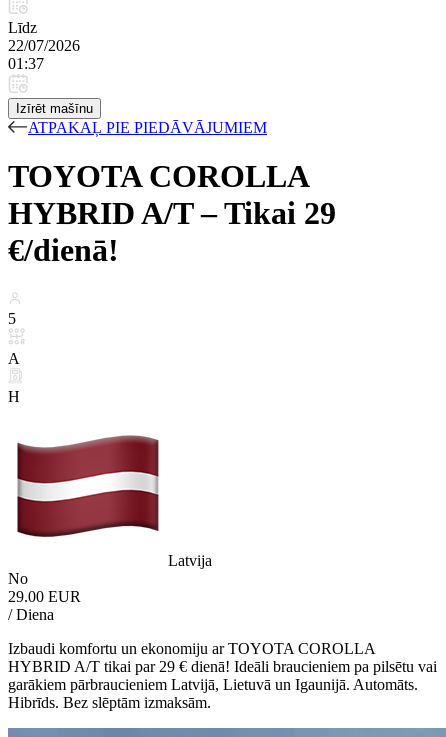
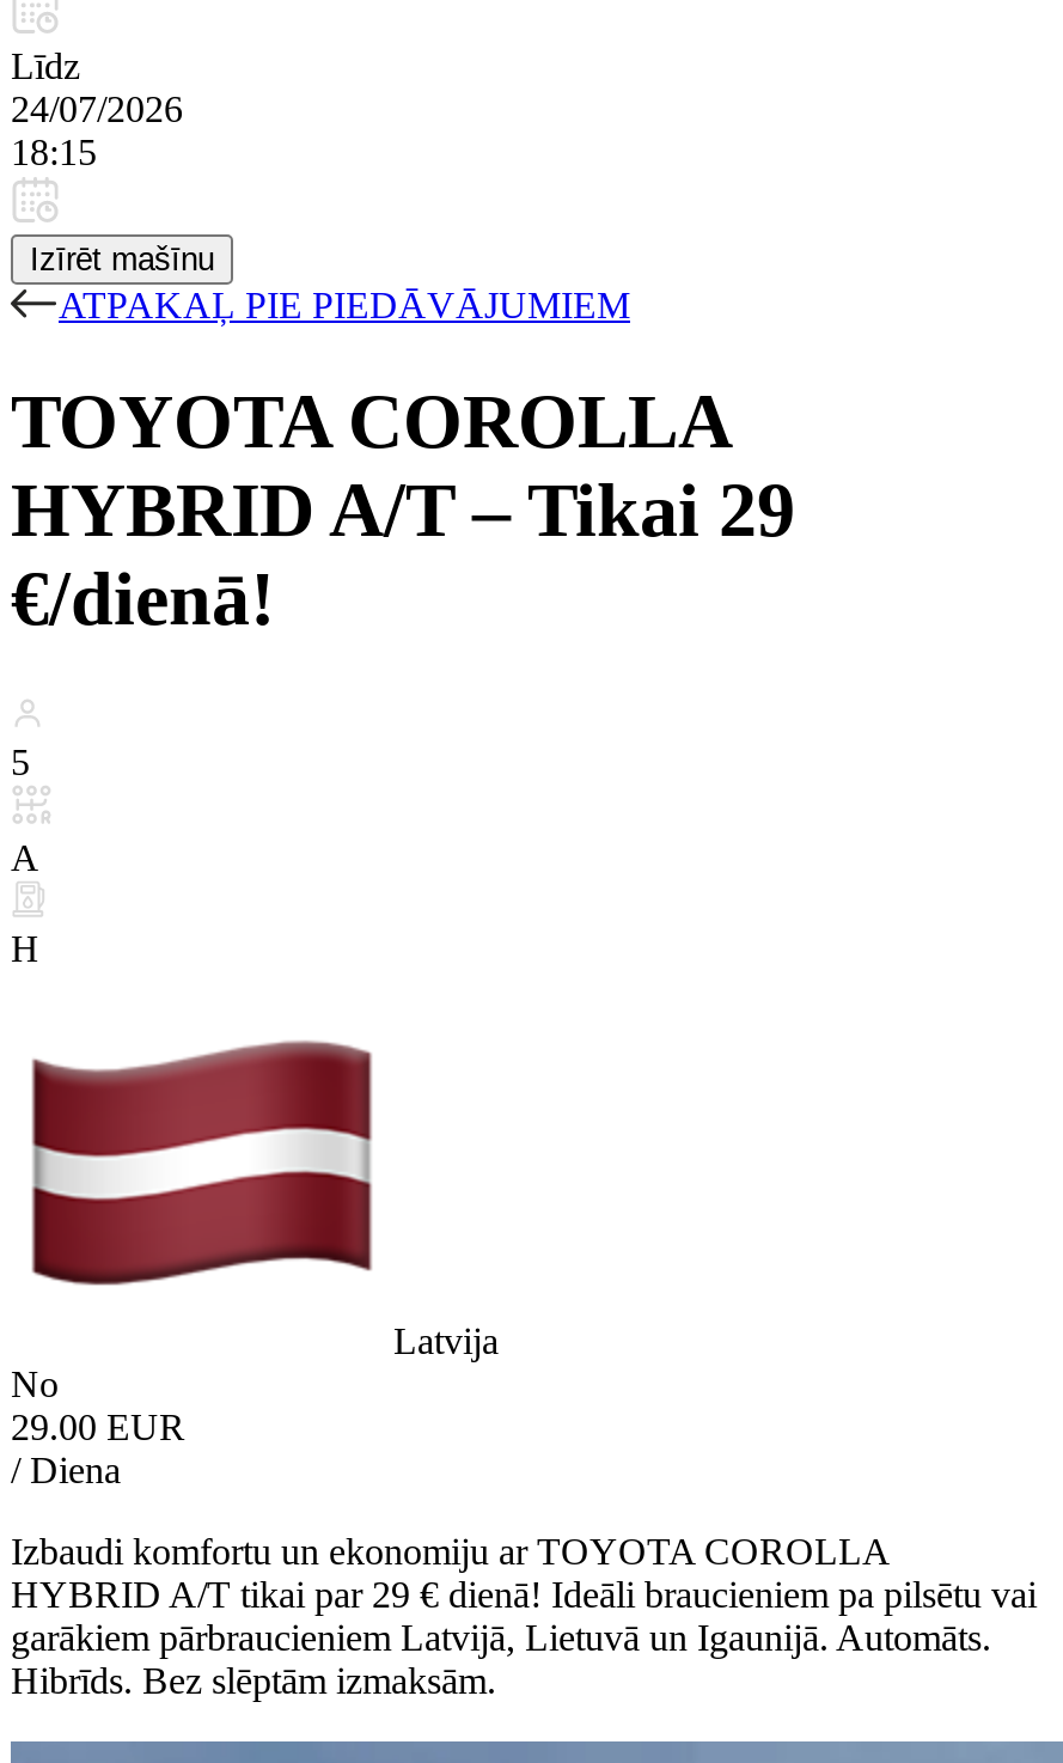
[8,37,80,54] 22/07/2026 -> [11,89,183,129] 24/07/2026
[8,55,44,72] 01:37 -> [11,132,97,172] 18:15

